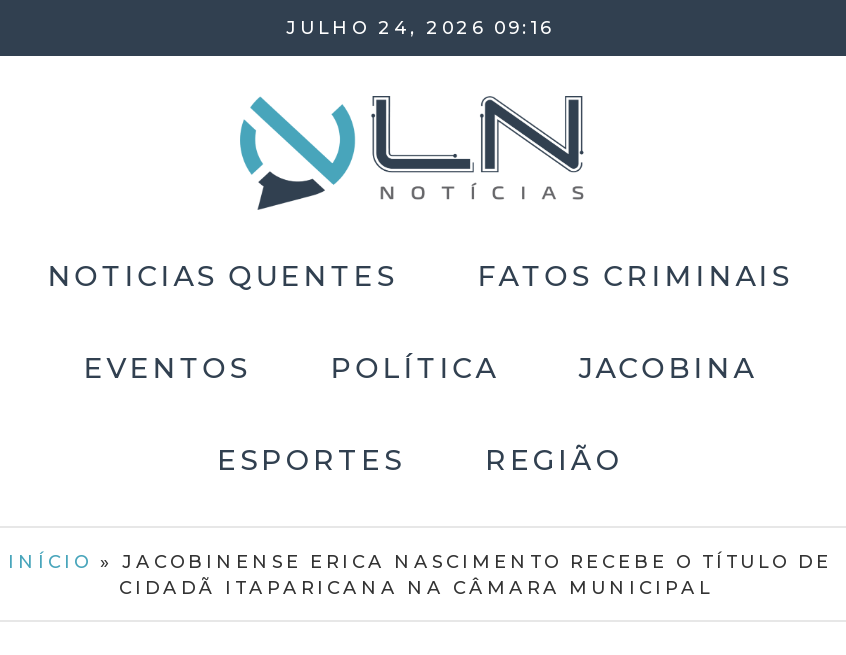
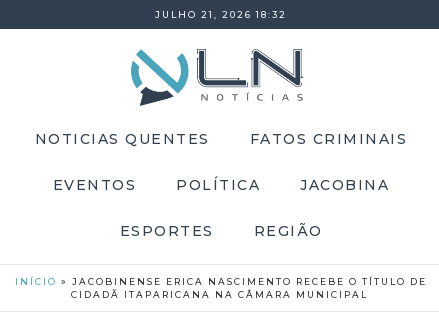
[286,16,554,38] JULHO 24, 2026 09:16 -> [155,9,287,20] JULHO 21, 2026 18:32

